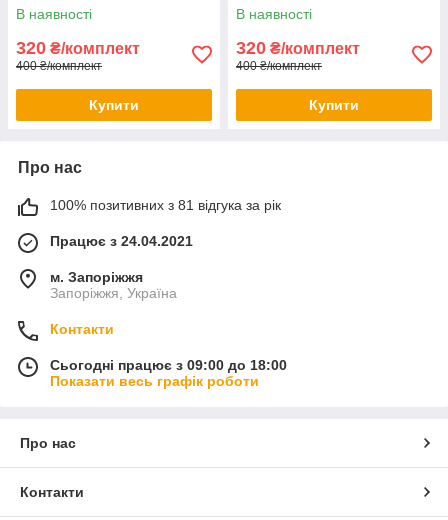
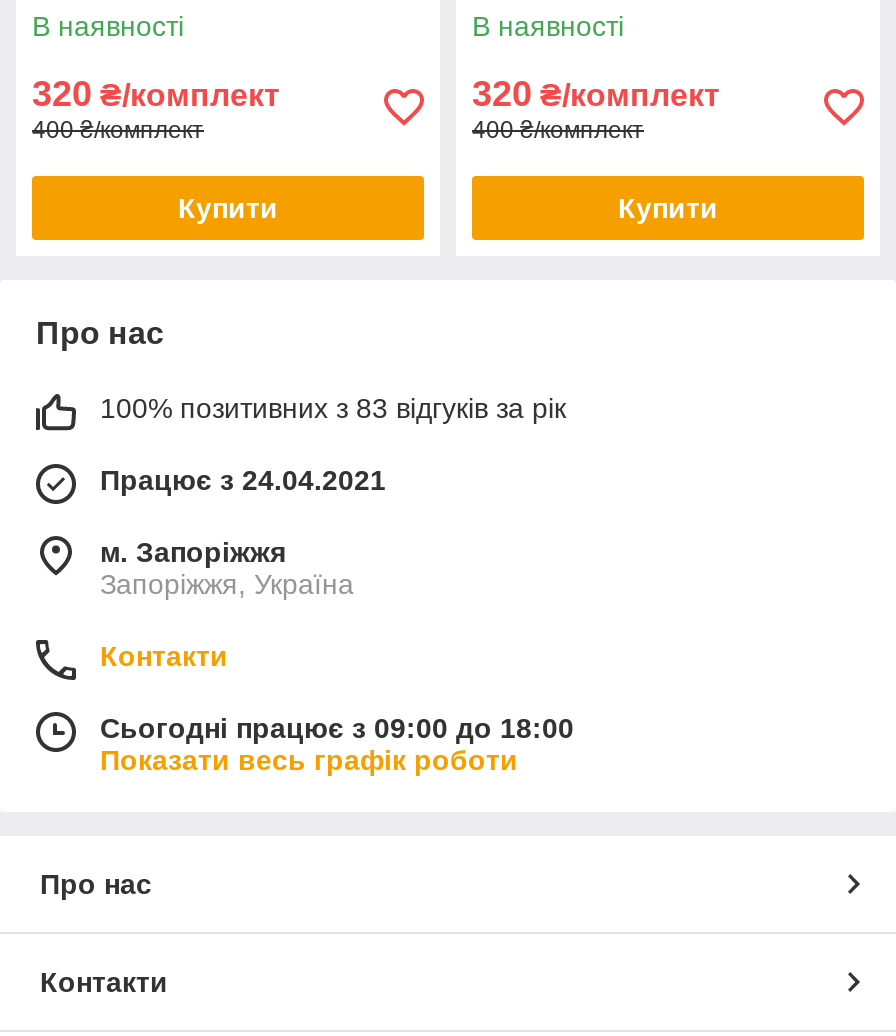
[50,197,281,213] 100% позитивних з 81 відгука за рік -> [100,392,566,424] 100% позитивних з 83 відгуків за рік

